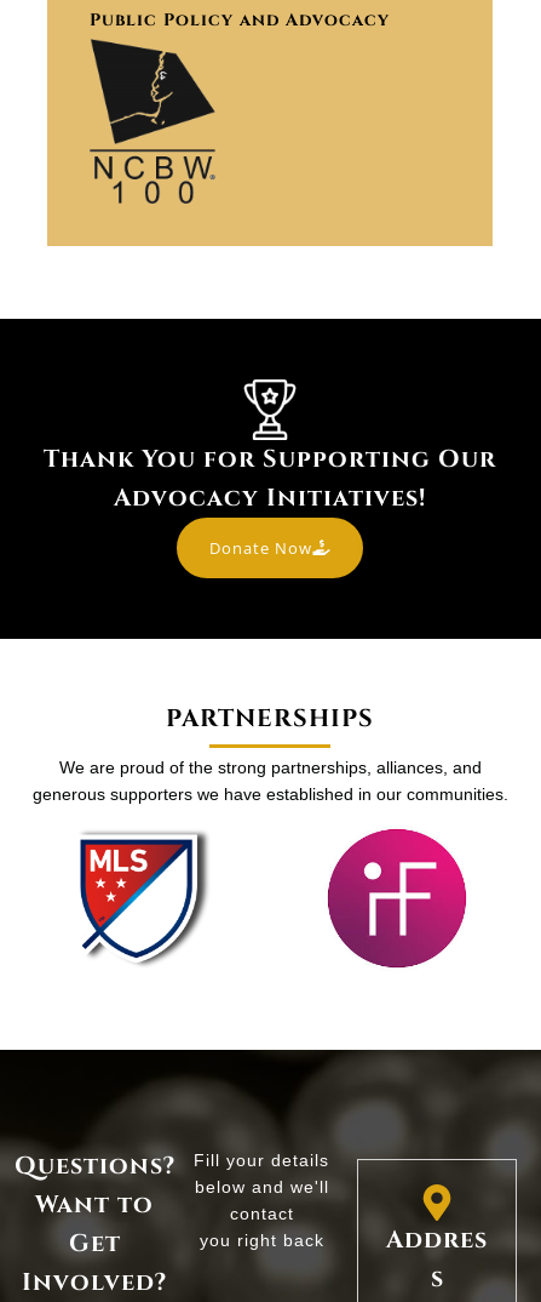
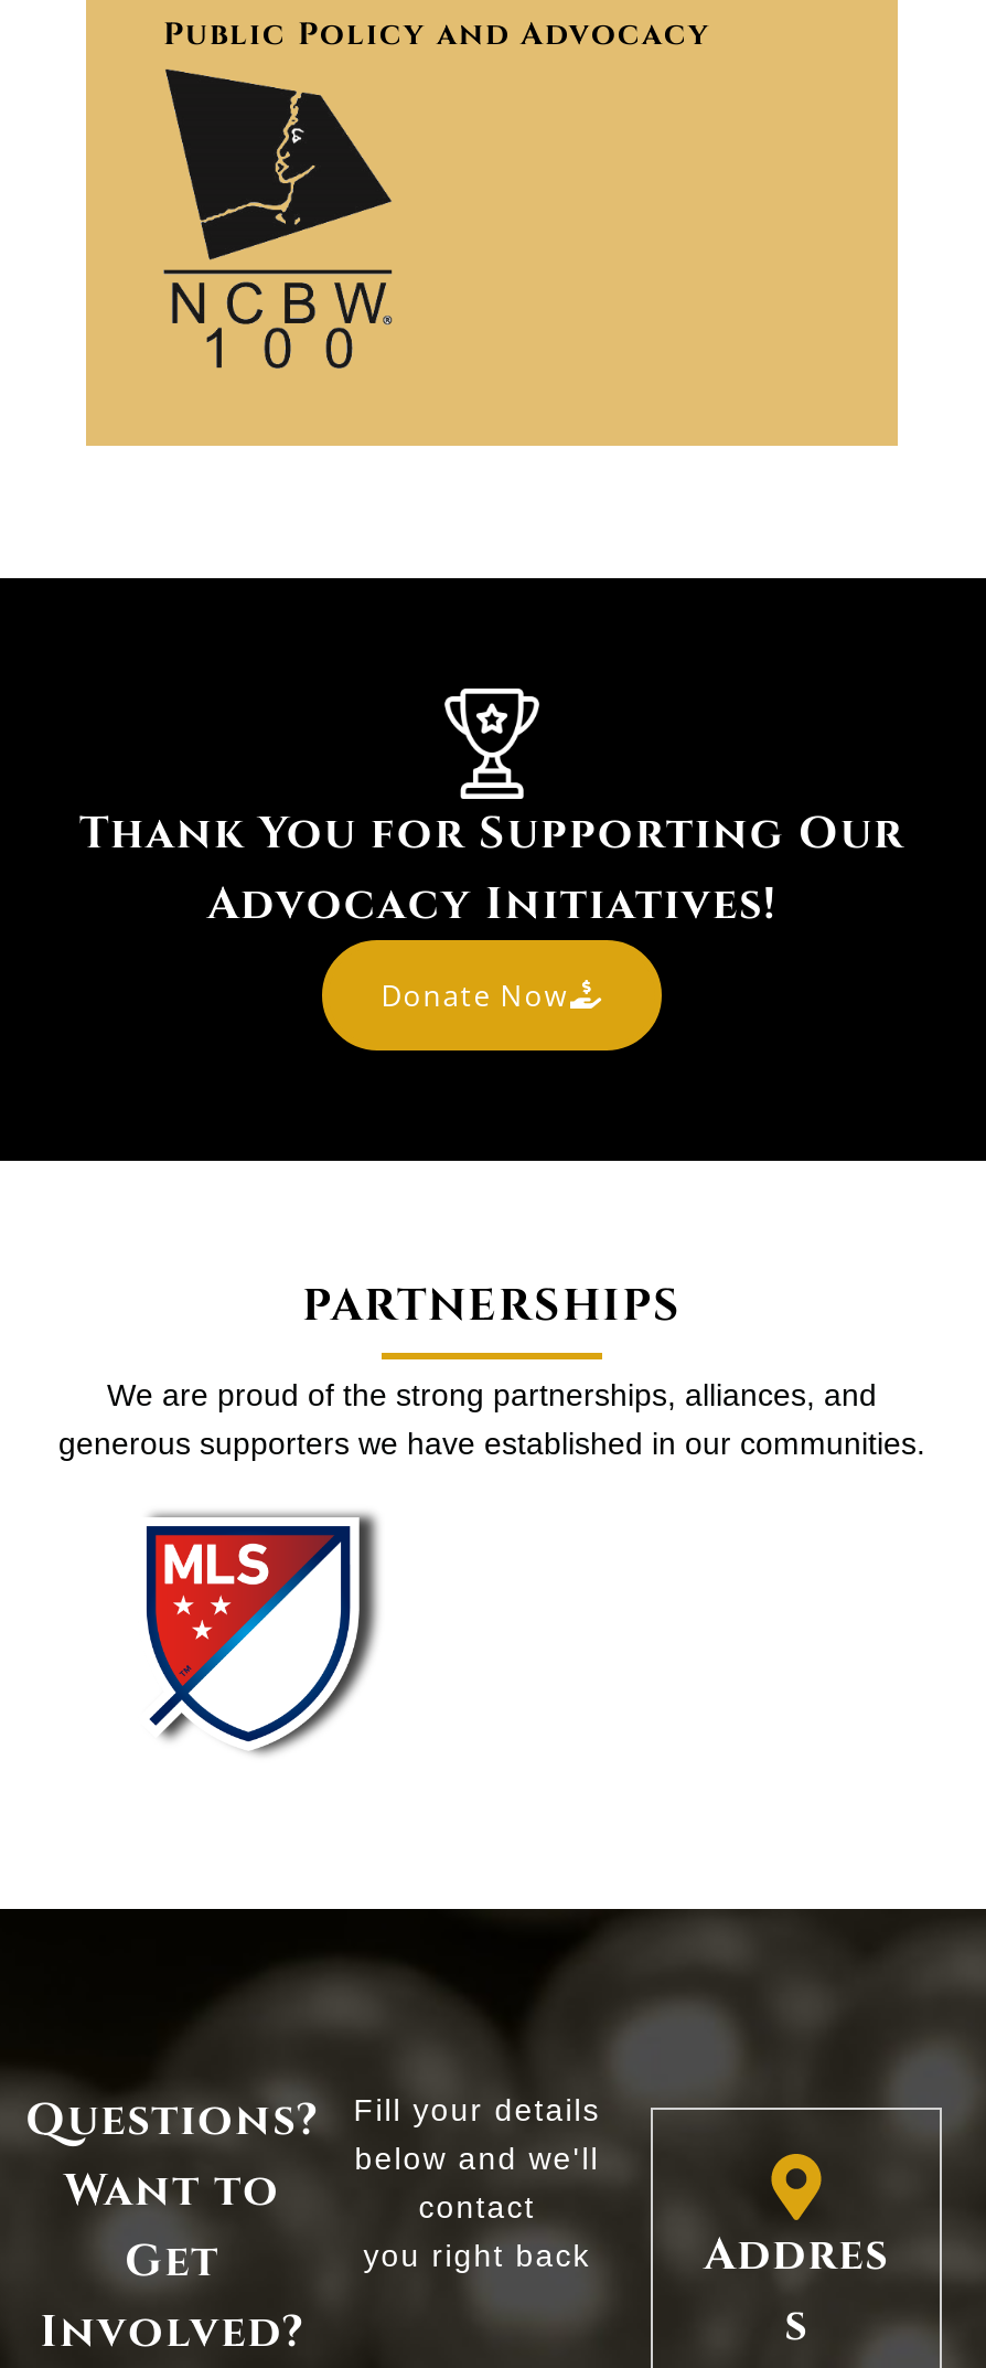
[327,828,467,969] [image] -> none

